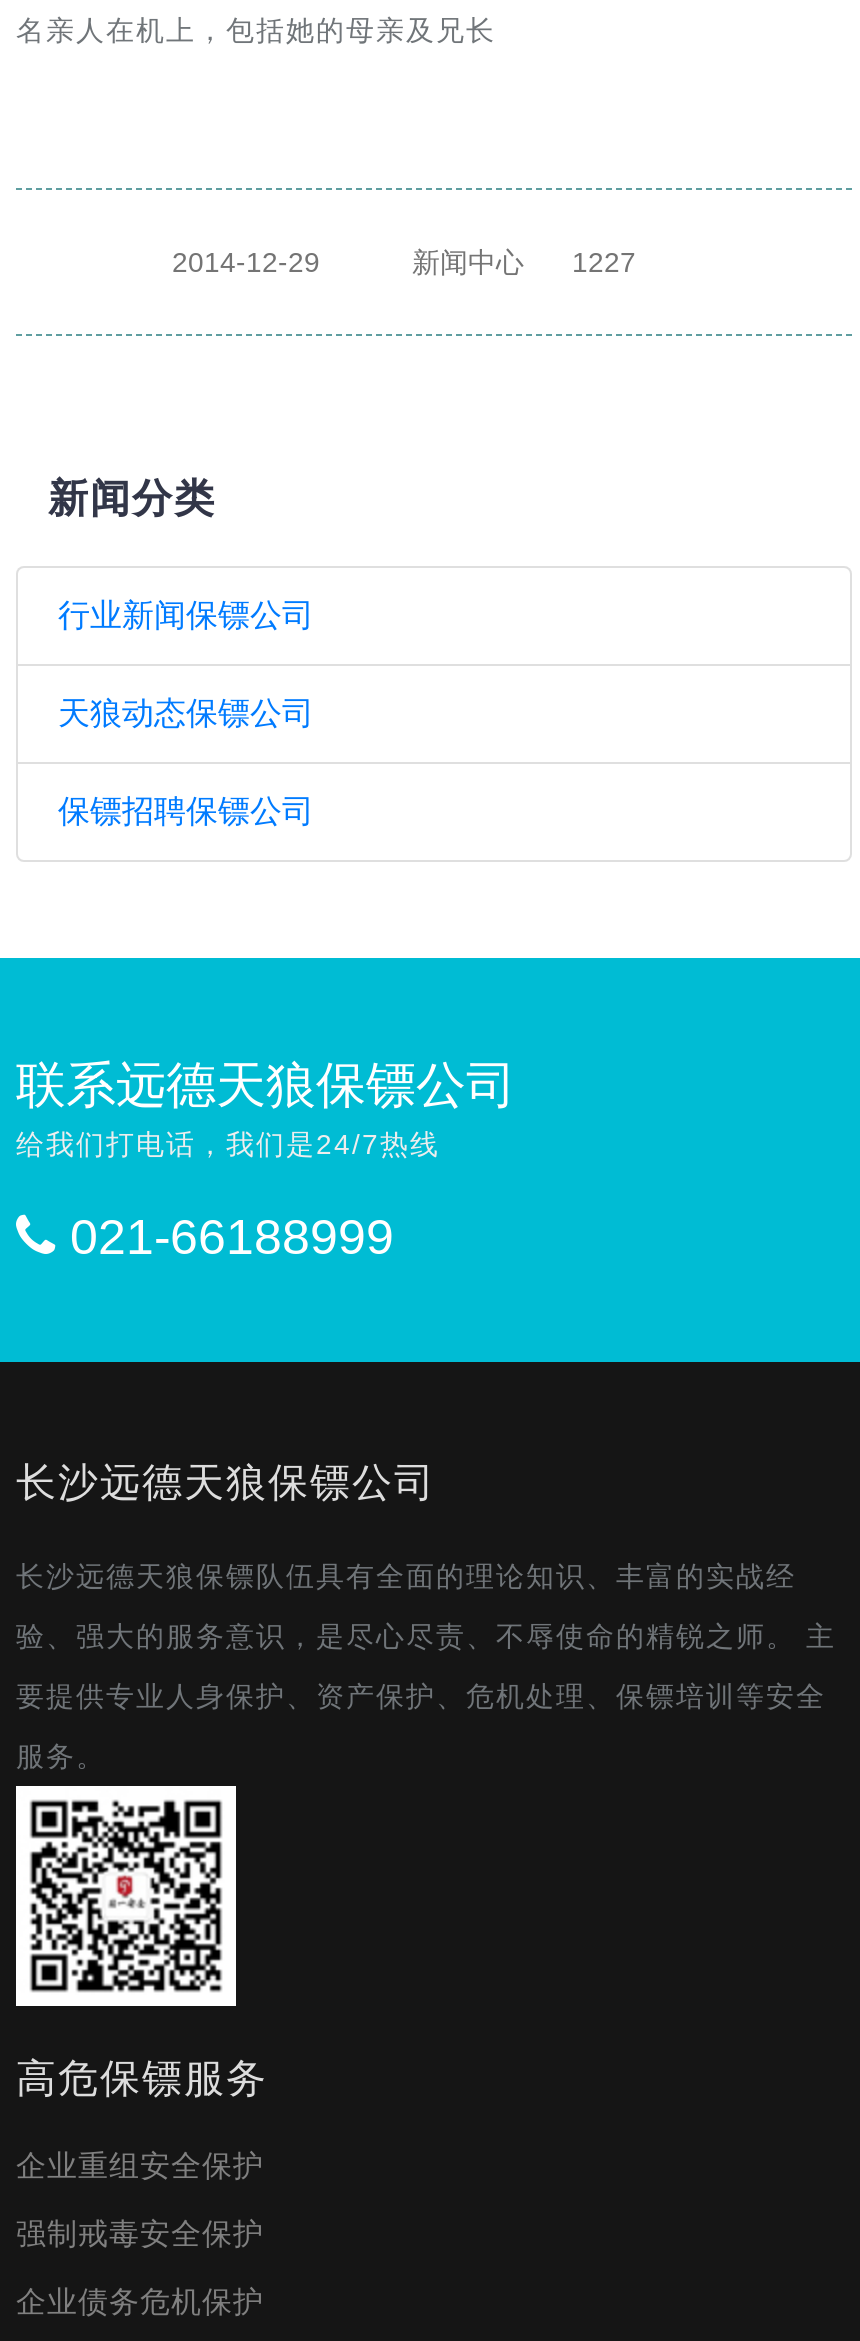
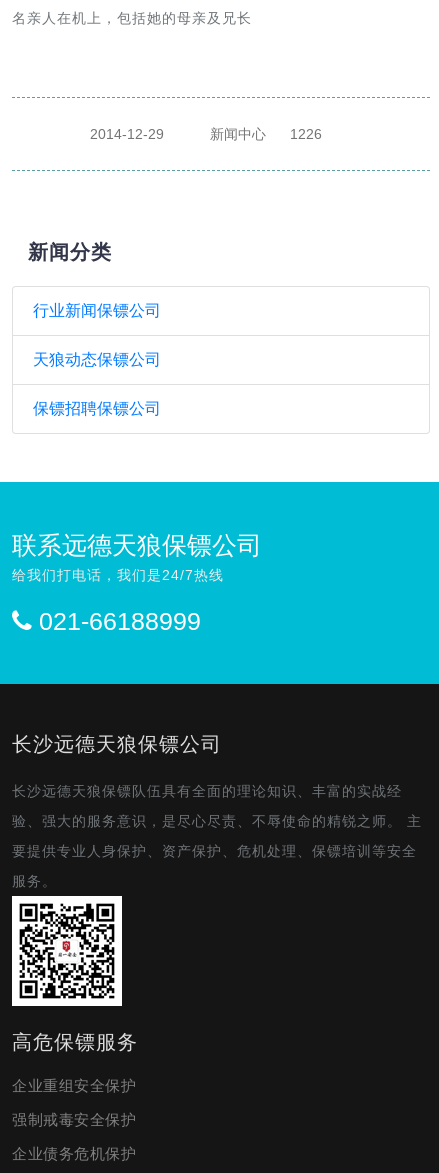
[412,247,636,279] 新闻中心 1227 -> [210,126,322,142] 新闻中心 1226

